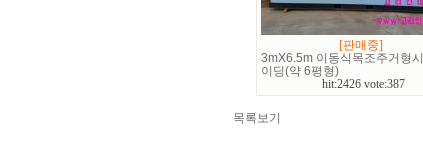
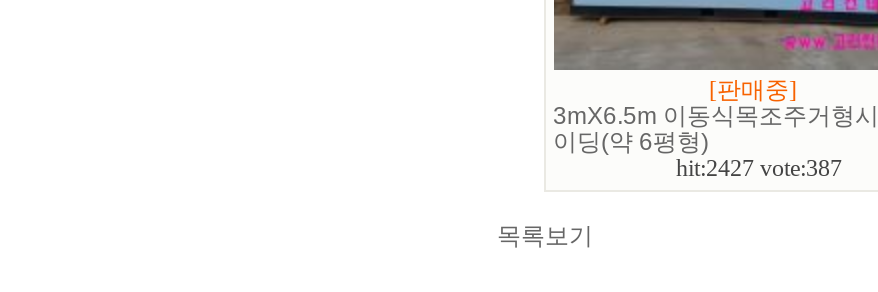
[316,77,405,91] hit:2426 vote:387 -> [664,154,842,182] hit:2427 vote:387

